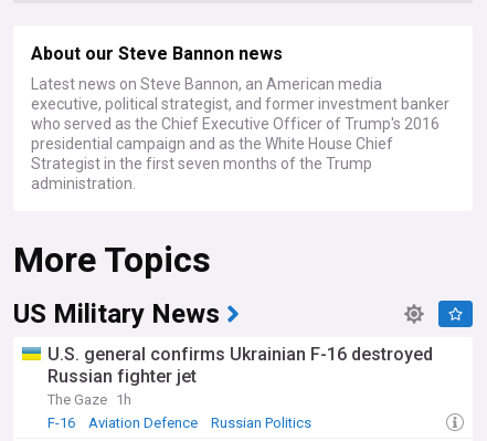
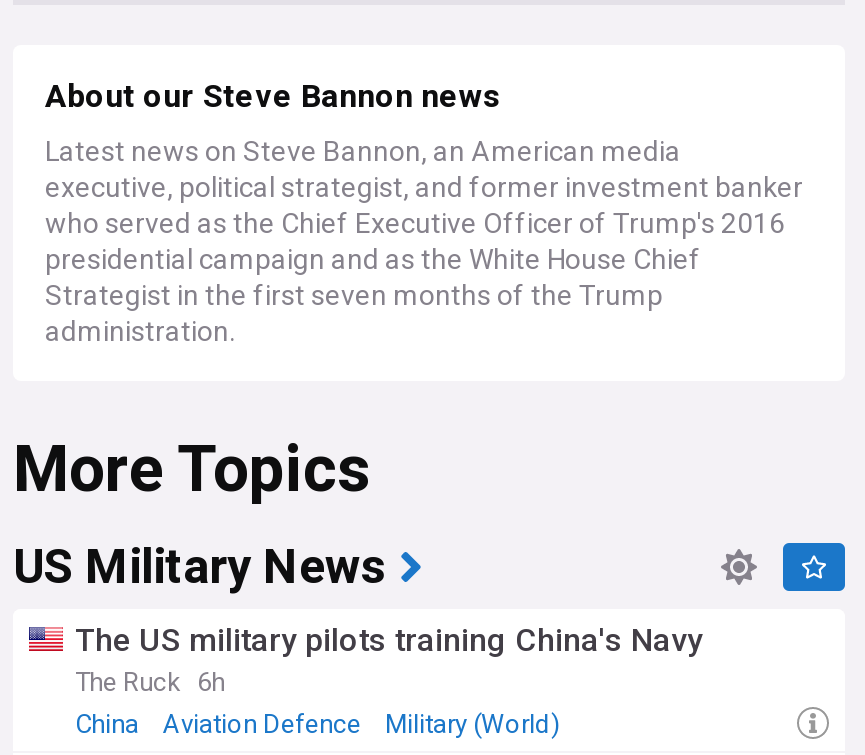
[47,344,433,431] U.S. general confirms Ukrainian F-16 destroyed | Russian fighter jet | The Gaze 1h | F-16 -> [75,621,703,739] The US military pilots training China's Navy | The Ruck 6h | China
[211,414,311,431] Russian Politics -> [385,709,561,739] Military (World)

